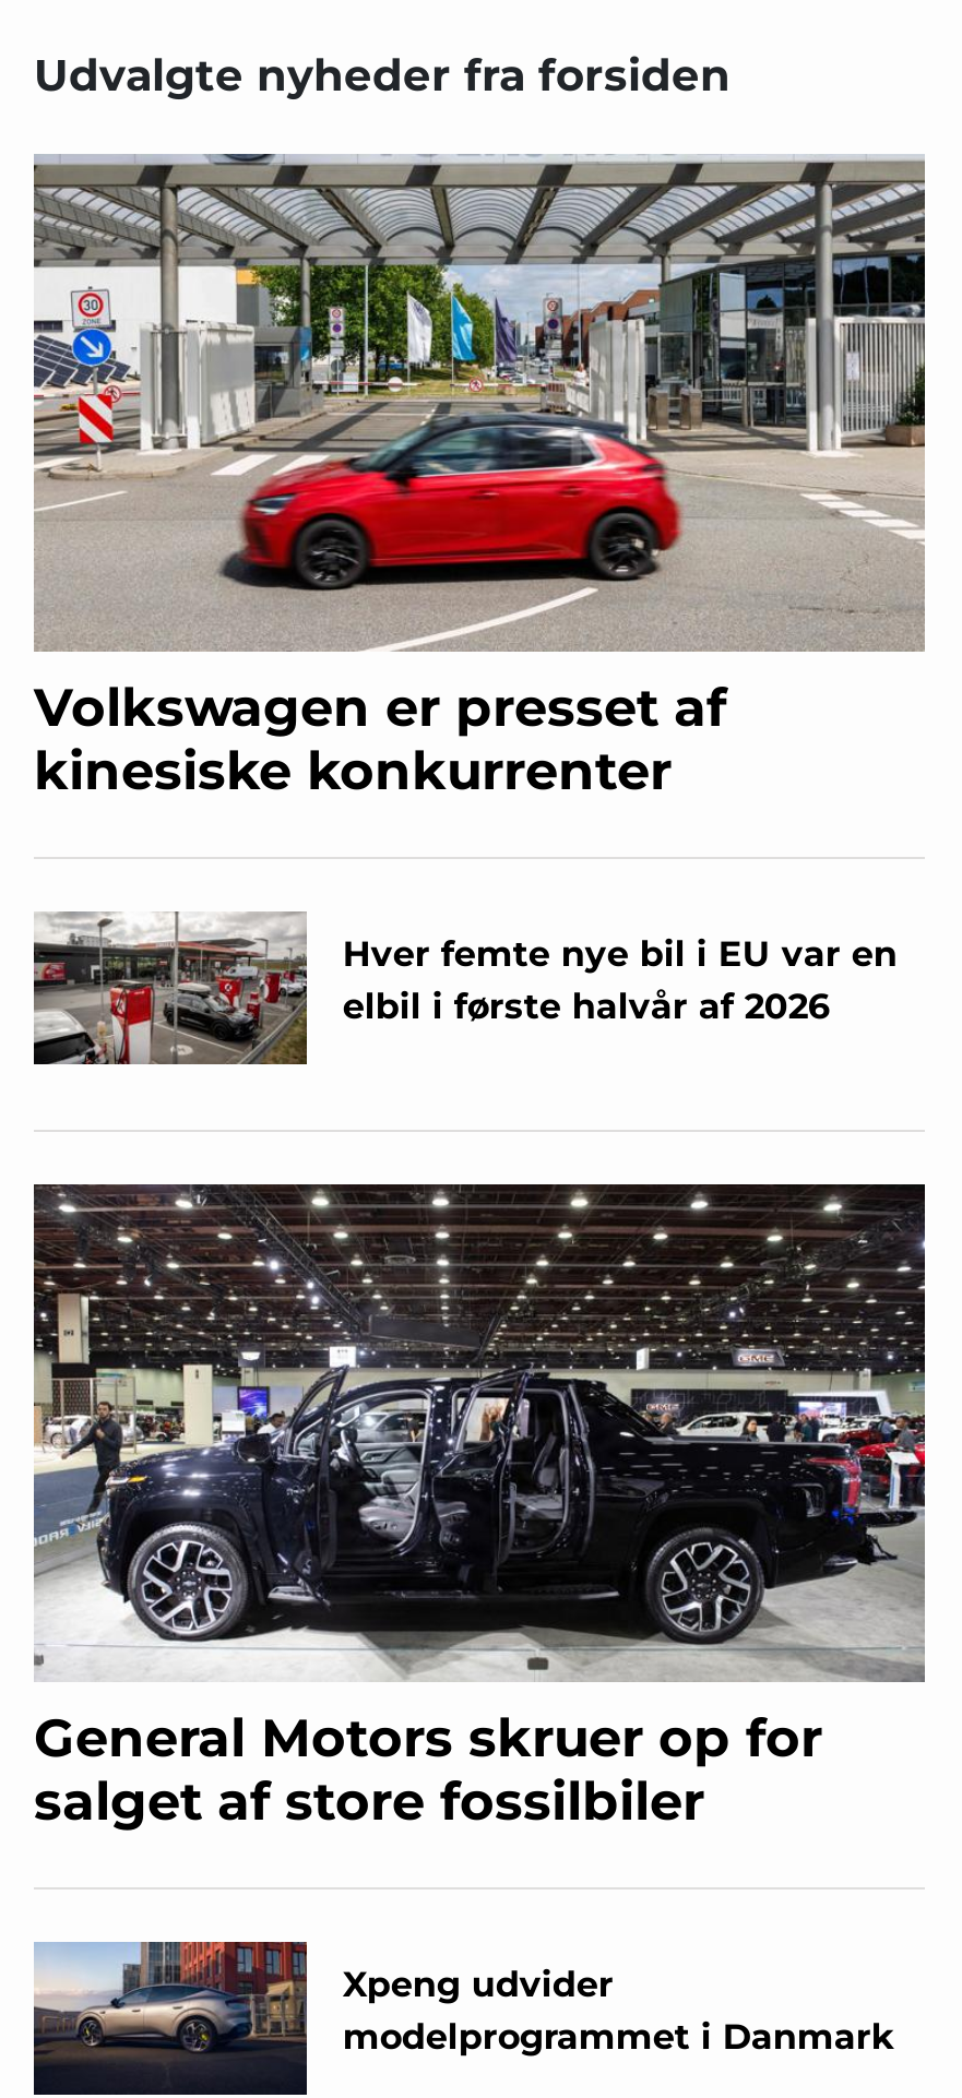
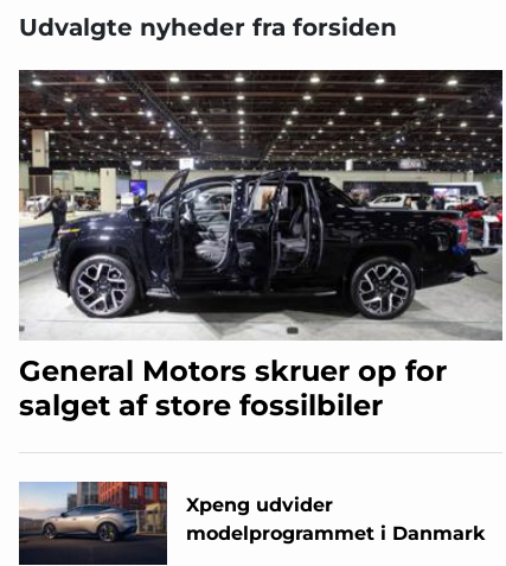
[32,154,927,1028] [image] | Volkswagen er presset af | kinesiske konkurrenter | Hver femte nye bil i EU var en | elbil i første halvår af 2026 -> none
[32,911,307,1066] [image] -> none

